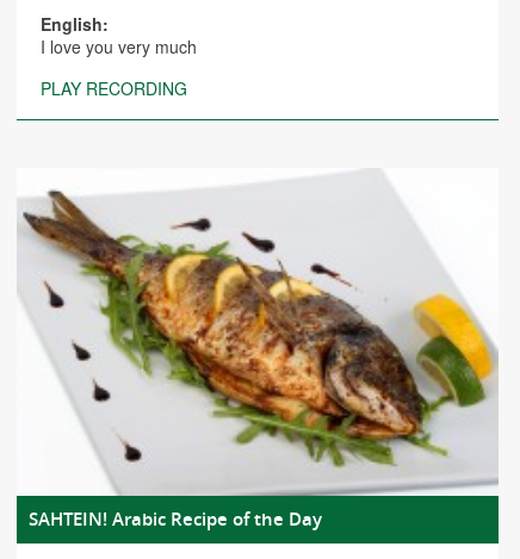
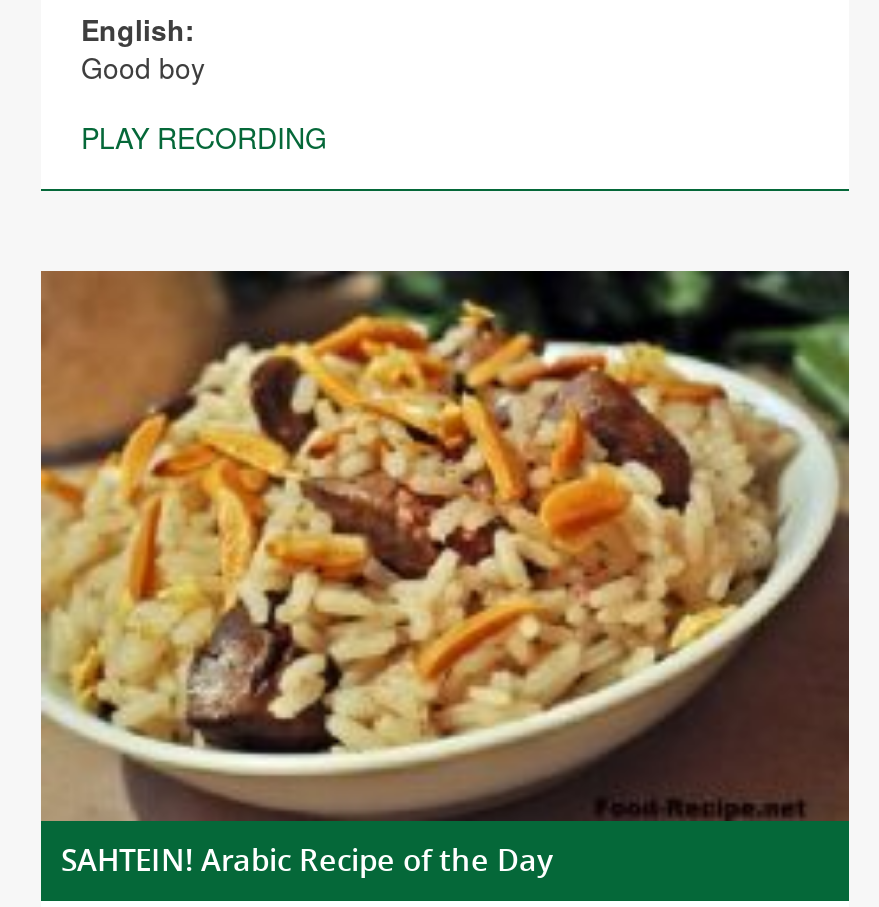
[41,35,197,59] I love you very much -> [81,48,205,88] Good boy
[17,168,499,497] [image] -> [39,269,851,823] [image]

